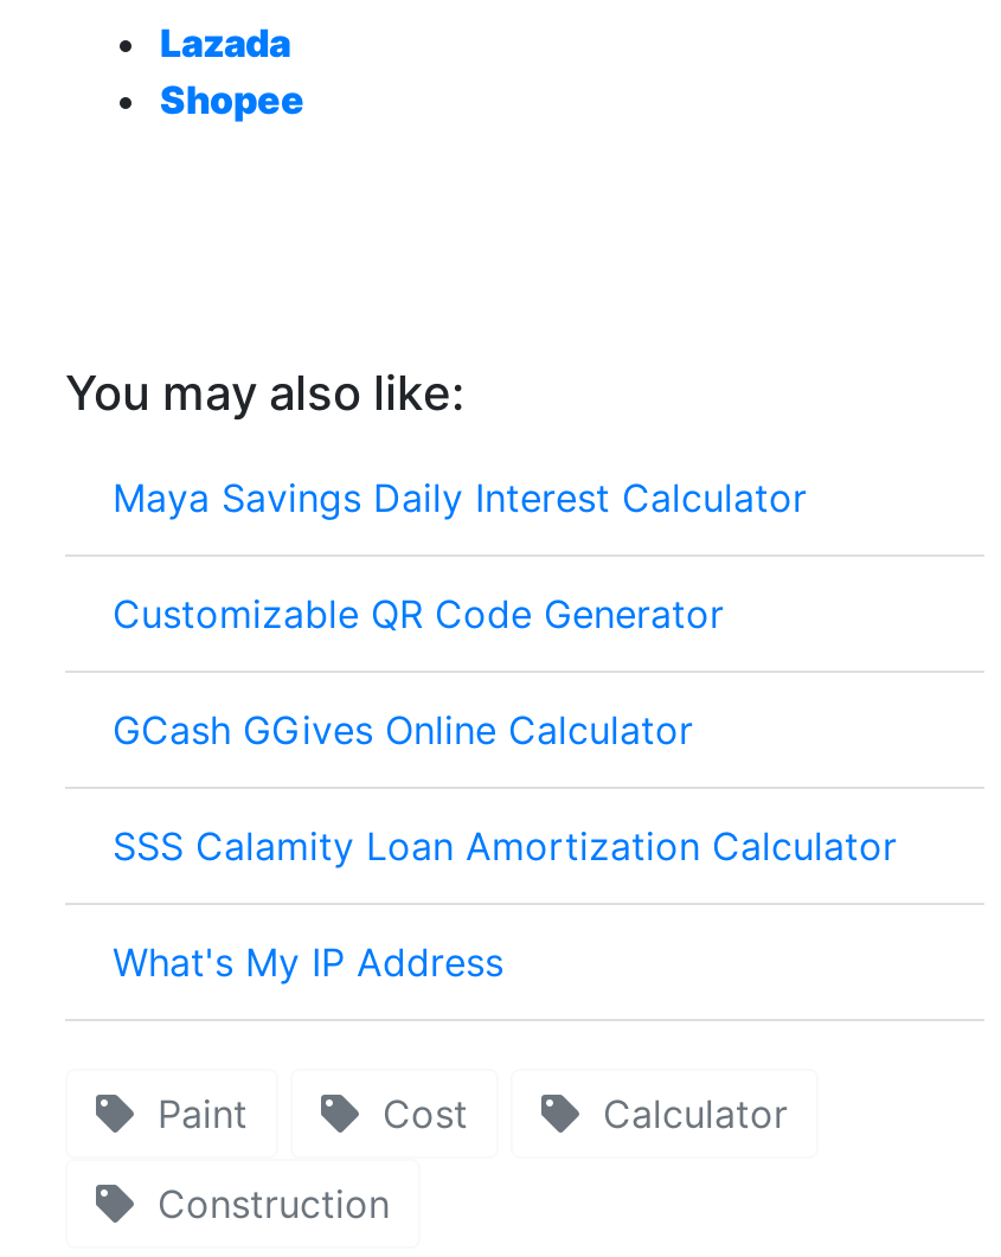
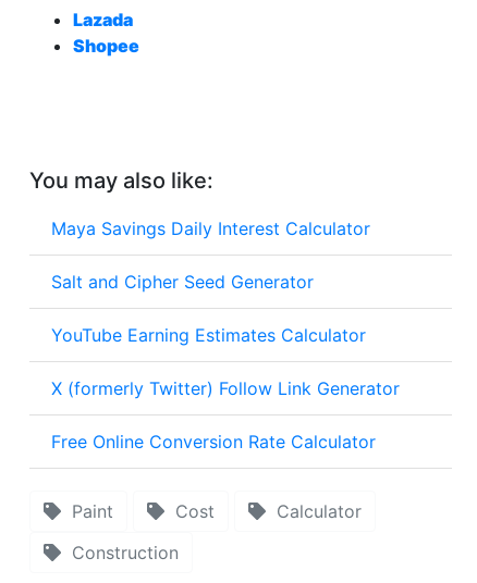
[113,590,724,637] Customizable QR Code Generator -> [51,271,314,293] Salt and Cipher Seed Generator
[113,706,693,753] GCash GGives Online Calculator -> [51,324,366,346] YouTube Earning Estimates Calculator
[113,822,897,870] SSS Calamity Loan Amortization Calculator -> [51,377,400,399] X (formerly Twitter) Follow Link Generator
[113,938,503,986] What's My IP Address -> [51,431,376,452] Free Online Conversion Rate Calculator

